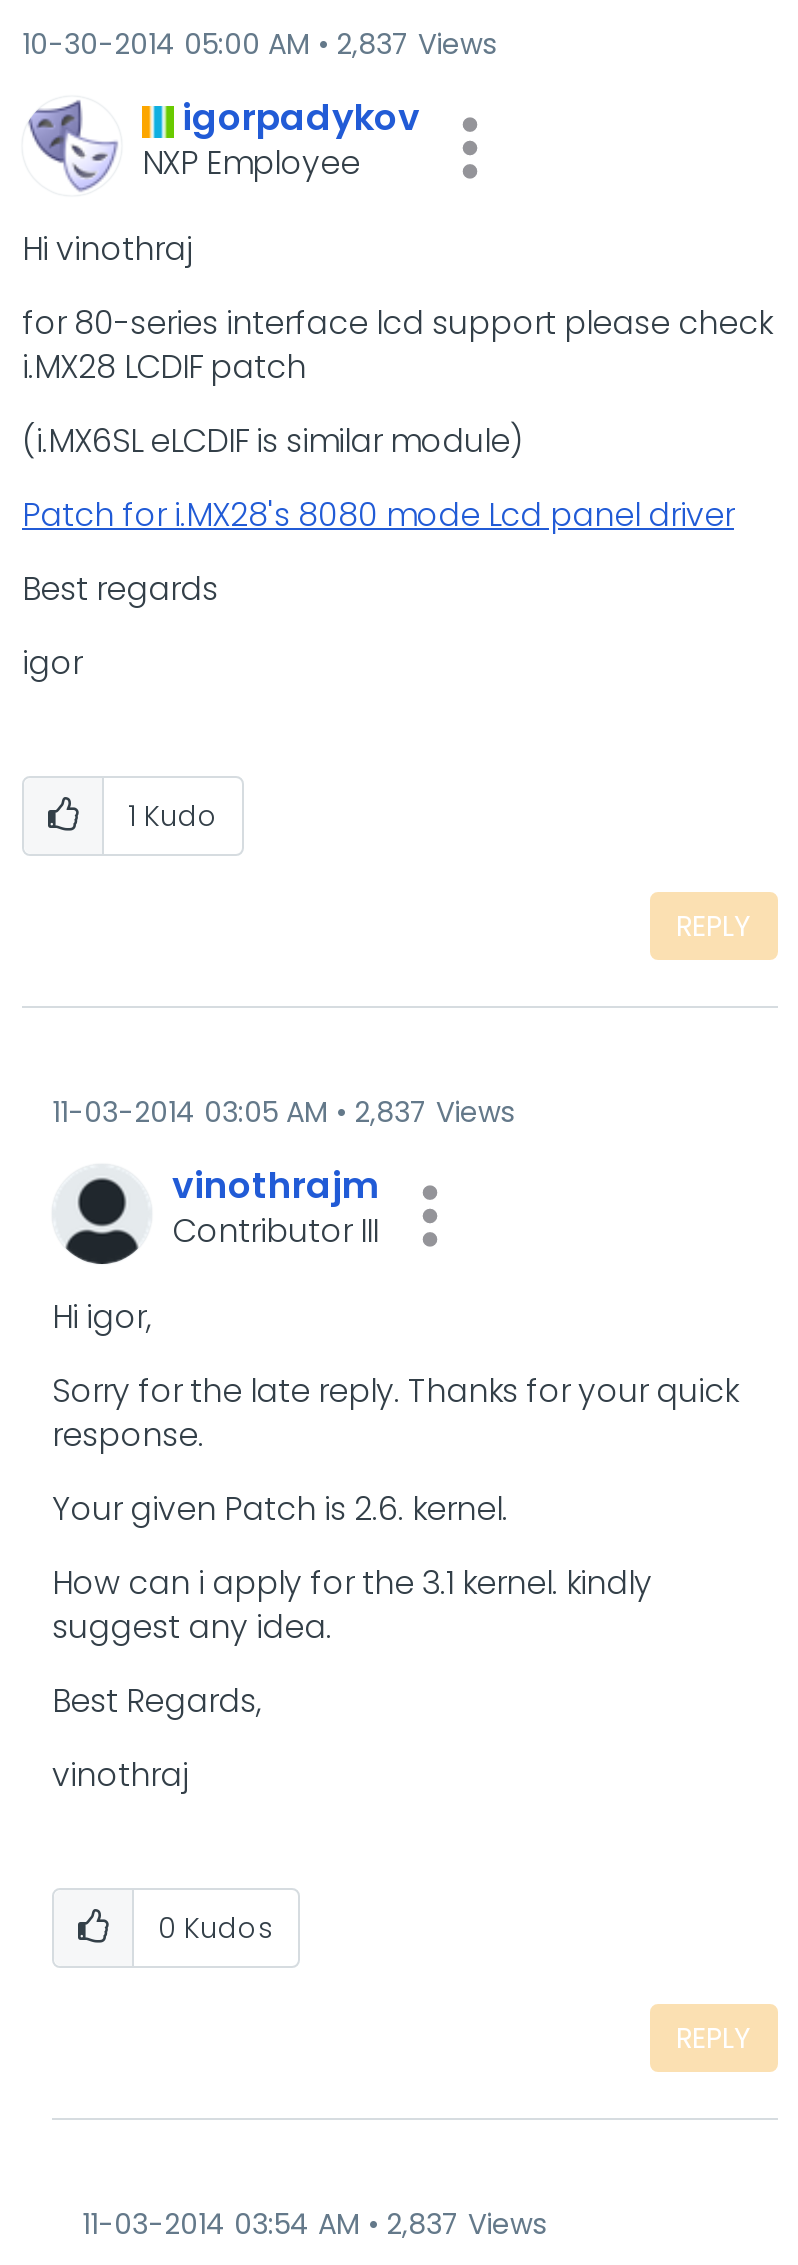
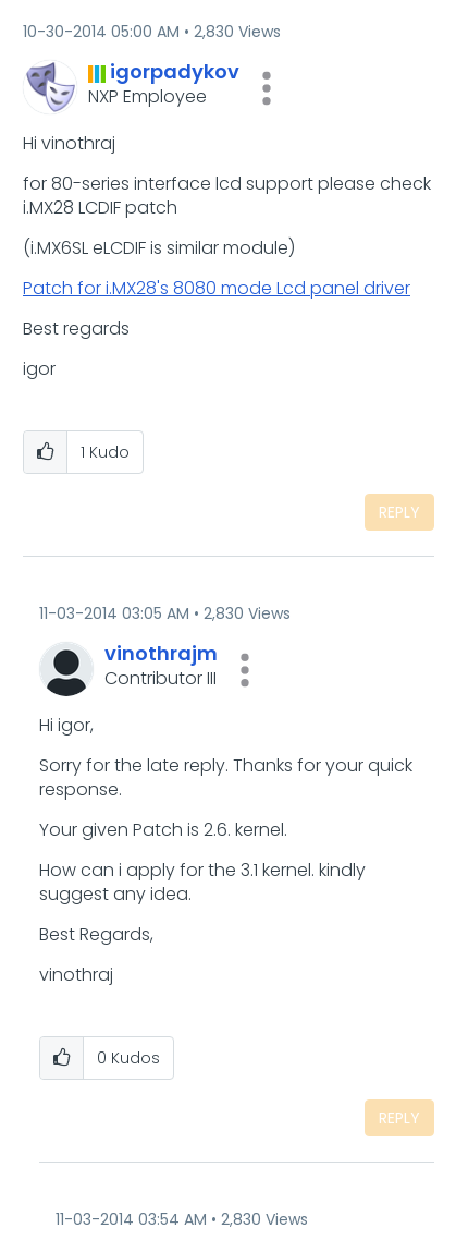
[22,24,496,64] 10-30-2014 05:00 AM 2,837 Views -> [23,21,281,42] 10-30-2014 05:00 AM 2,830 Views
[52,1092,514,1132] 11-03-2014 03:05 AM 2,837 Views -> [39,603,291,624] 11-03-2014 03:05 AM 2,830 Views
[82,2204,546,2244] 11-03-2014 03:54 AM 2,837 Views -> [56,1208,308,1230] 11-03-2014 03:54 AM 2,830 Views

